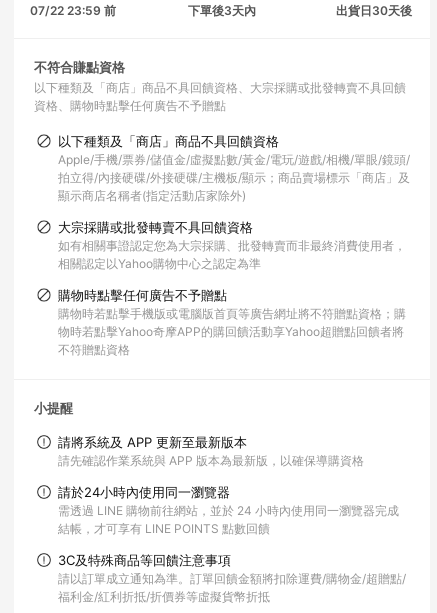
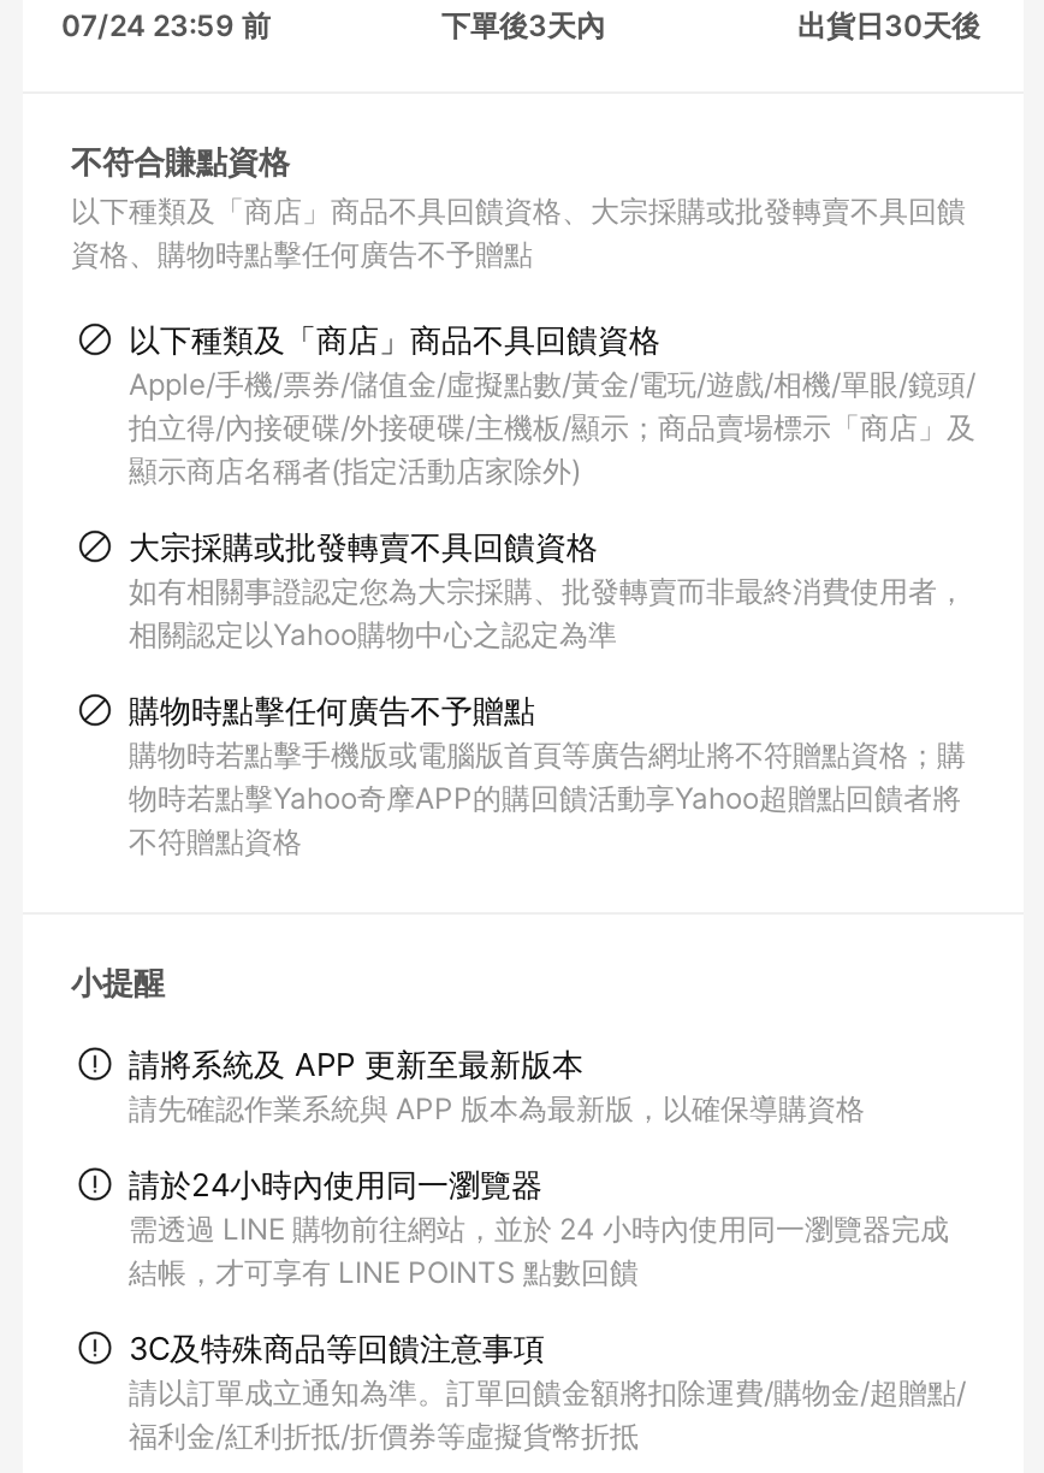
[30,3,116,18] 07/22 23:59 前 -> [61,7,271,43] 07/24 23:59 前

